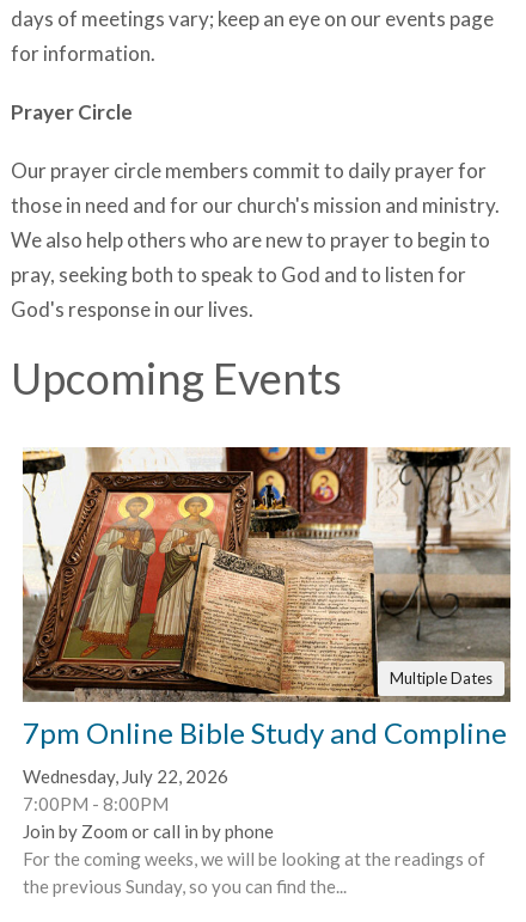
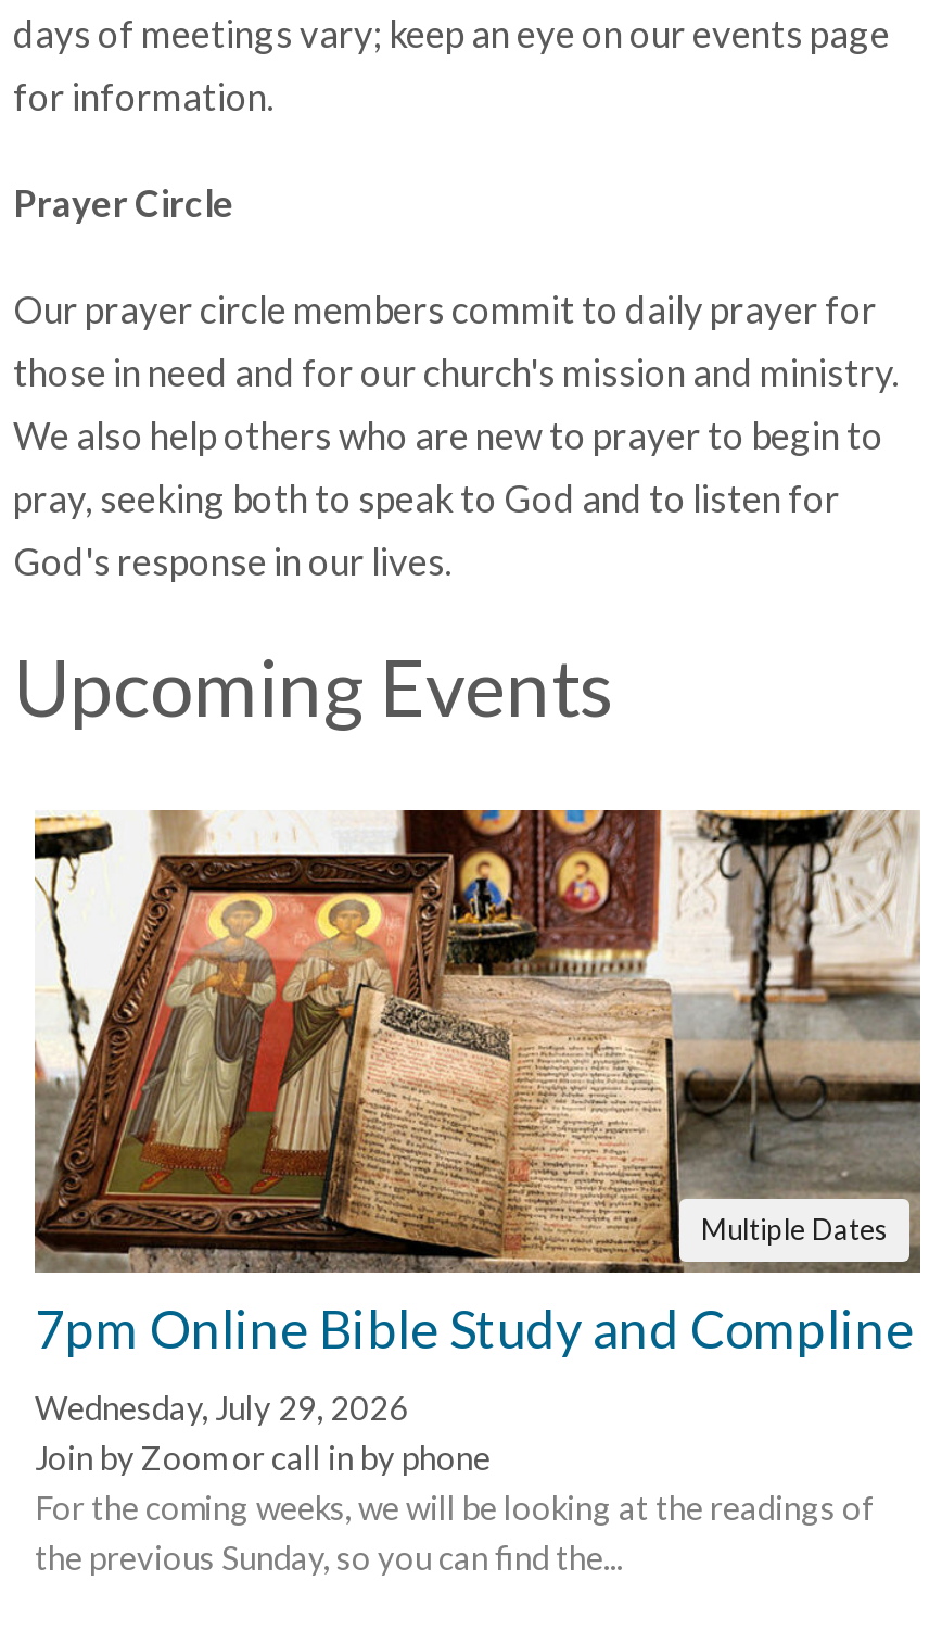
[23,765,228,814] Wednesday, July 22, 2026 | 7:00PM - 8:00PM -> [35,1388,408,1428] Wednesday, July 29, 2026

